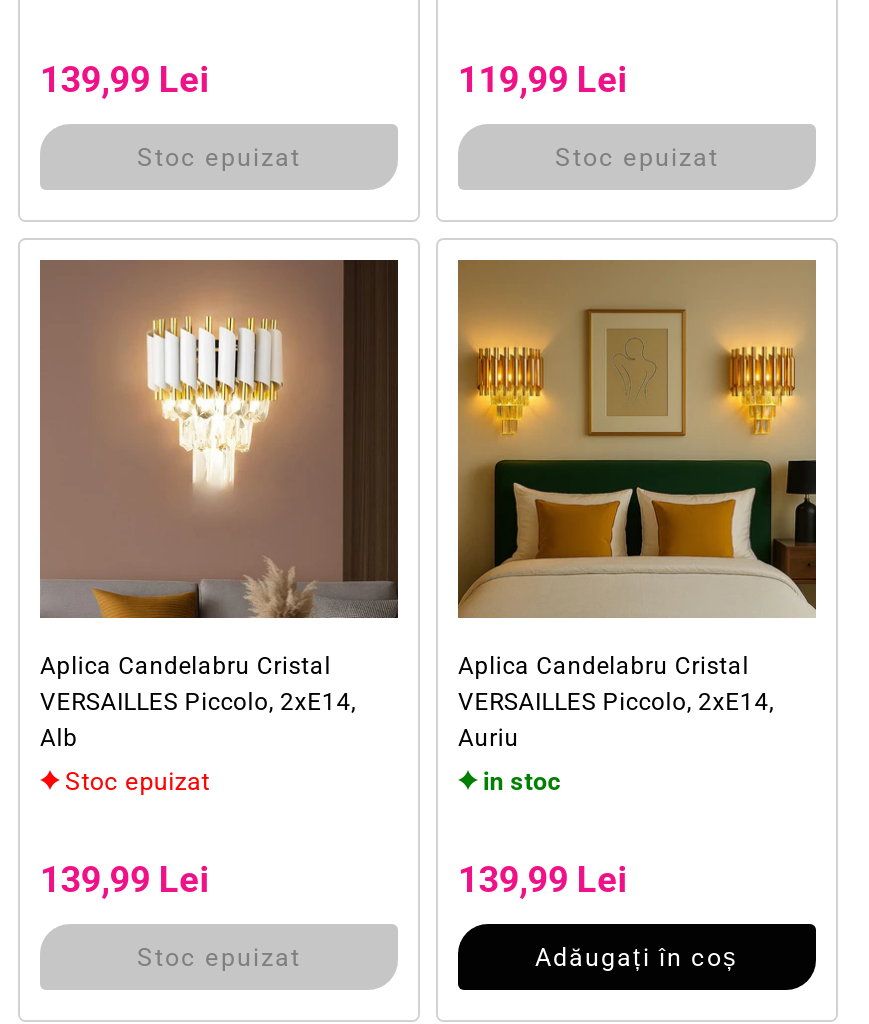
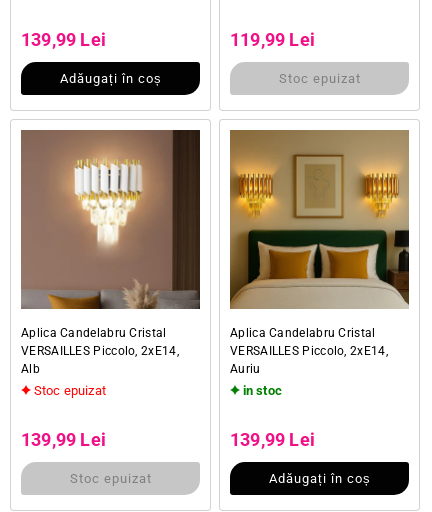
[137,141,301,171] Stoc epuizat -> [59,70,161,85] Adăugați în coș

